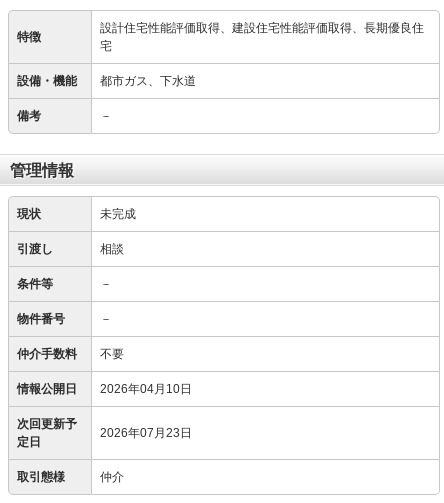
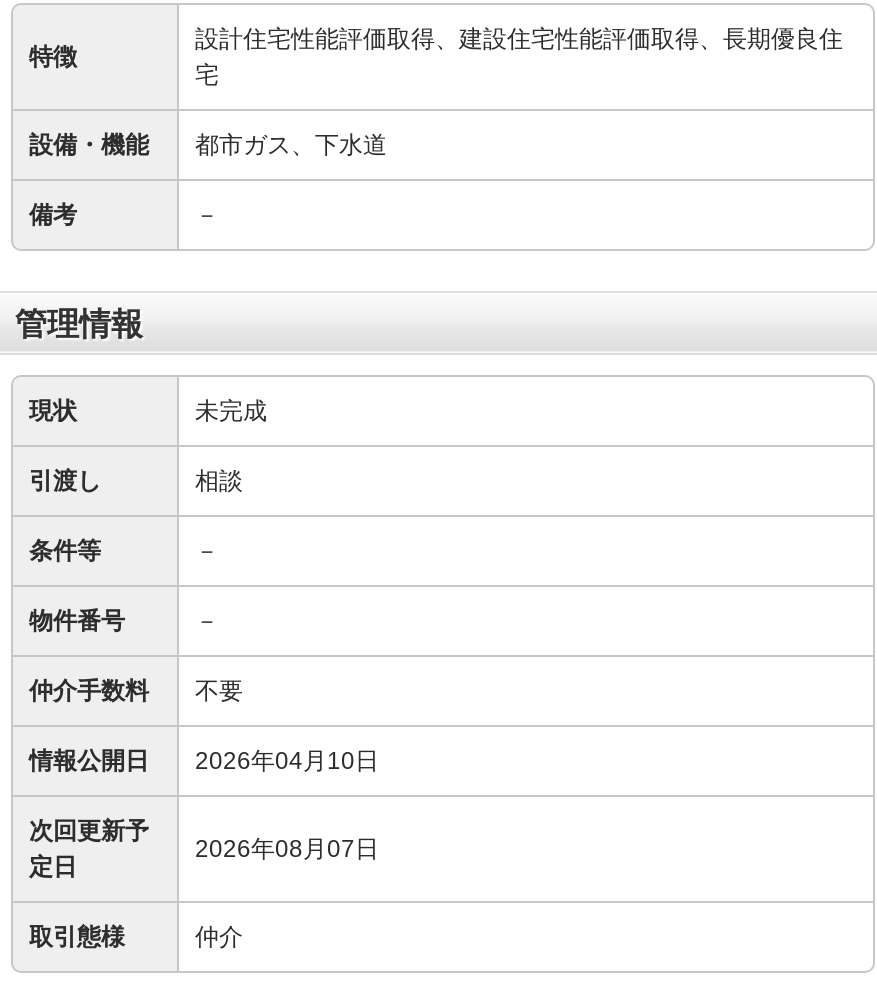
[100,426,192,440] 2026年07月23日 -> [195,835,379,863] 2026年08月07日

